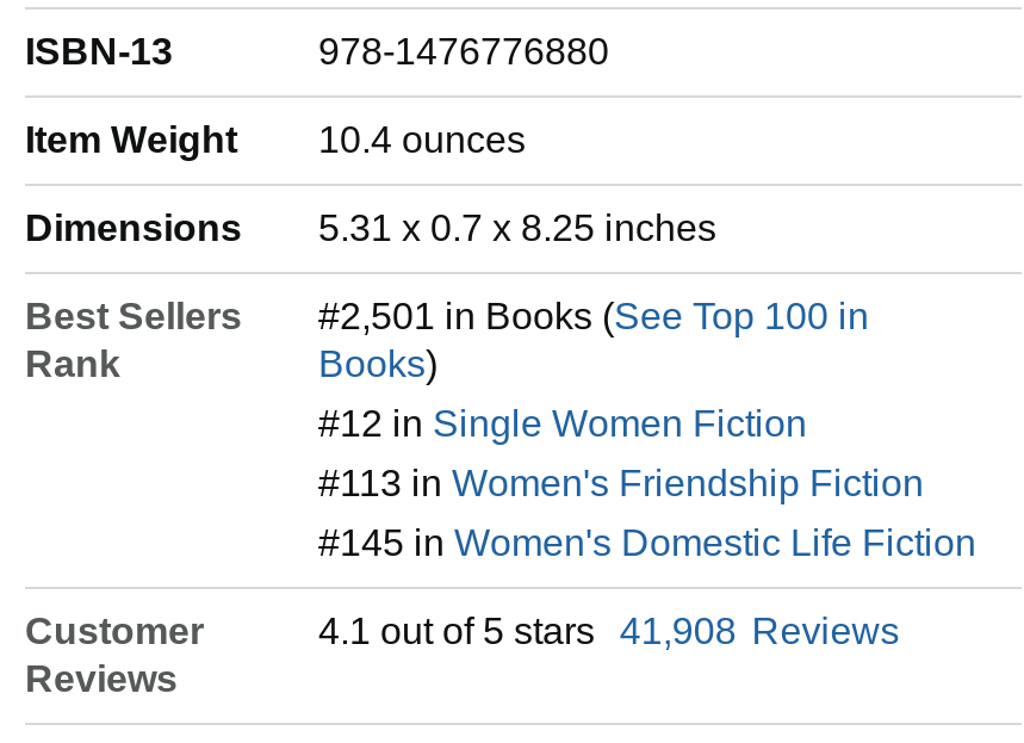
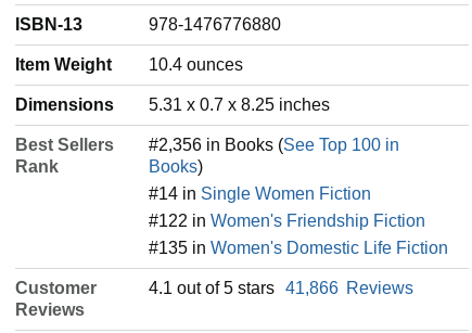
[318,296,869,337] #2,501 in Books (See Top 100 in -> [149,136,399,154] #2,356 in Books (See Top 100 in
[318,404,807,444] #12 in Single Women Fiction -> [149,185,371,203] #14 in Single Women Fiction
[318,463,924,504] #113 in Women's Friendship Fiction -> [149,212,425,230] #122 in Women's Friendship Fiction
[318,523,976,563] #145 in Women's Domestic Life Fiction -> [149,239,448,257] #135 in Women's Domestic Life Fiction
[318,611,900,652] 4.1 out of 5 stars 41,908 Reviews -> [149,279,413,297] 4.1 out of 5 stars 41,866 Reviews

